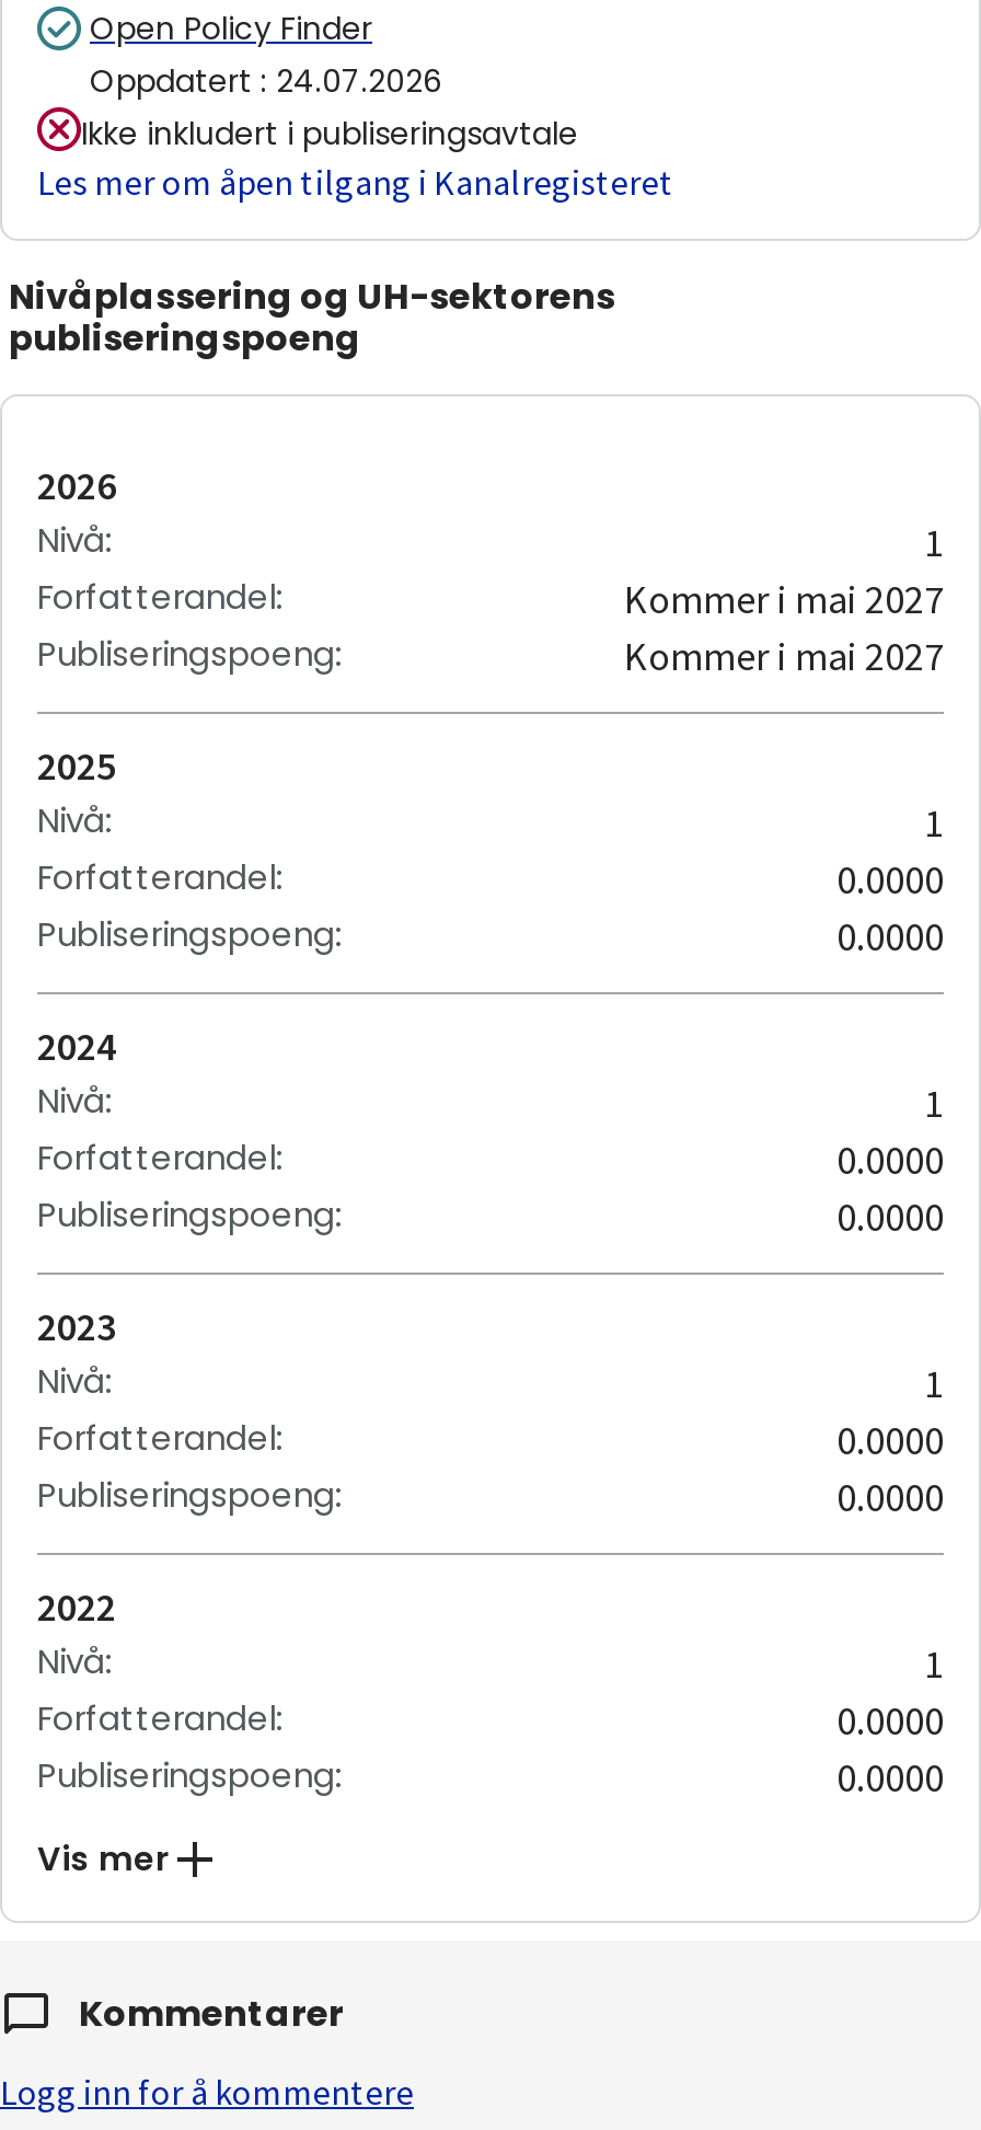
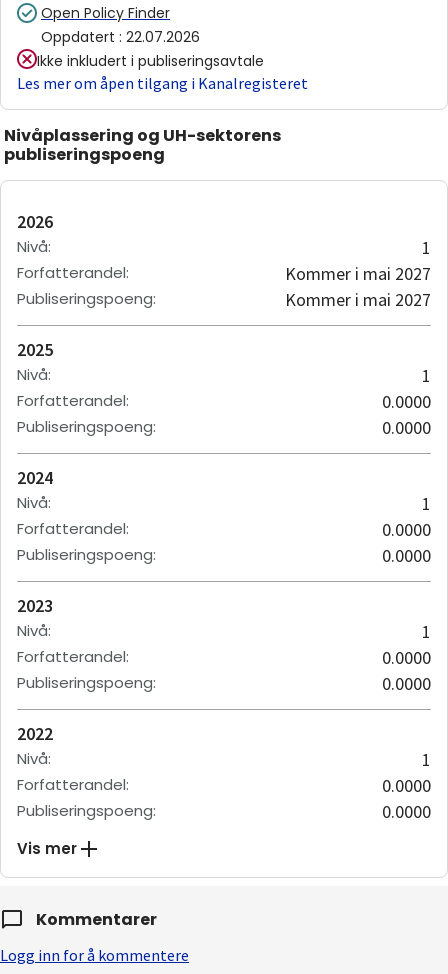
[90,59,442,103] Oppdatert: 24.07.2026 -> [41,27,200,47] Oppdatert: 22.07.2026

